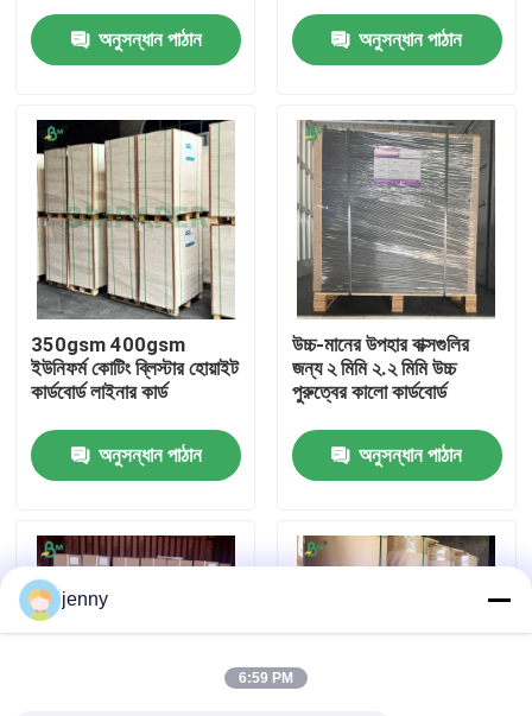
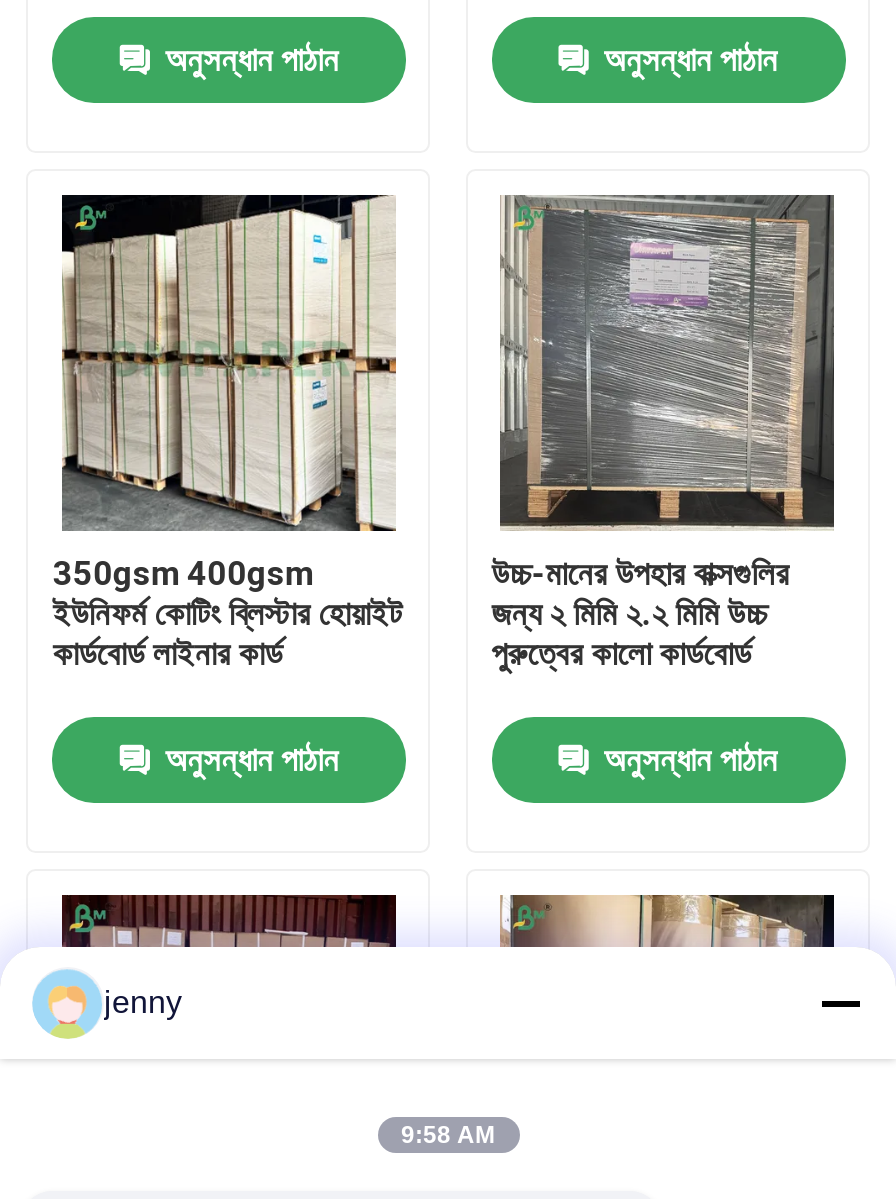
[239,670,293,686] 6:59 PM -> [401,1121,495,1149] 9:58 AM

